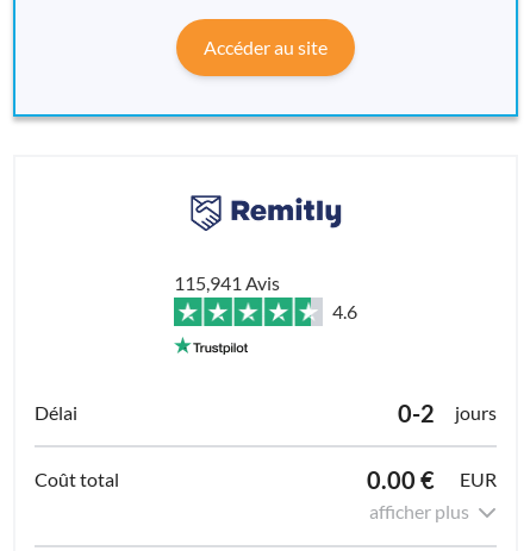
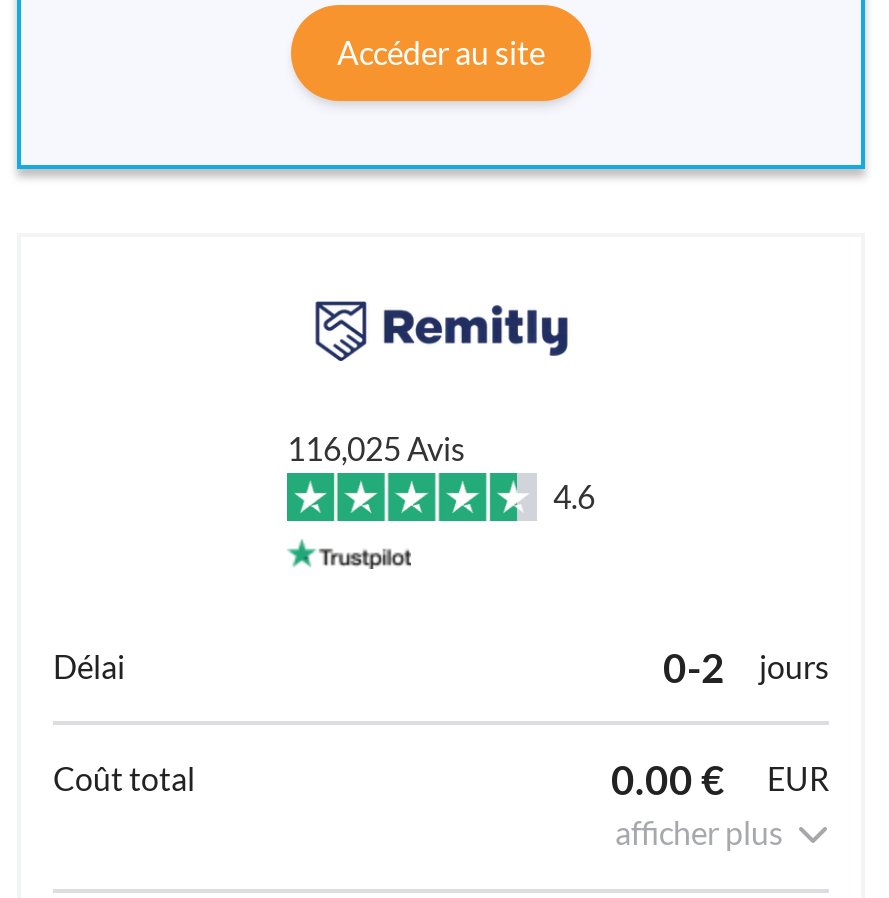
[174,272,280,294] 115,941 Avis -> [287,429,465,467] 116,025 Avis

